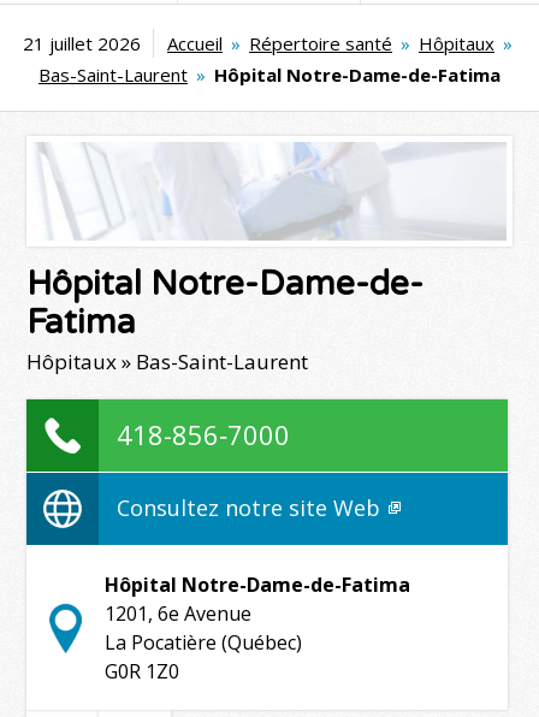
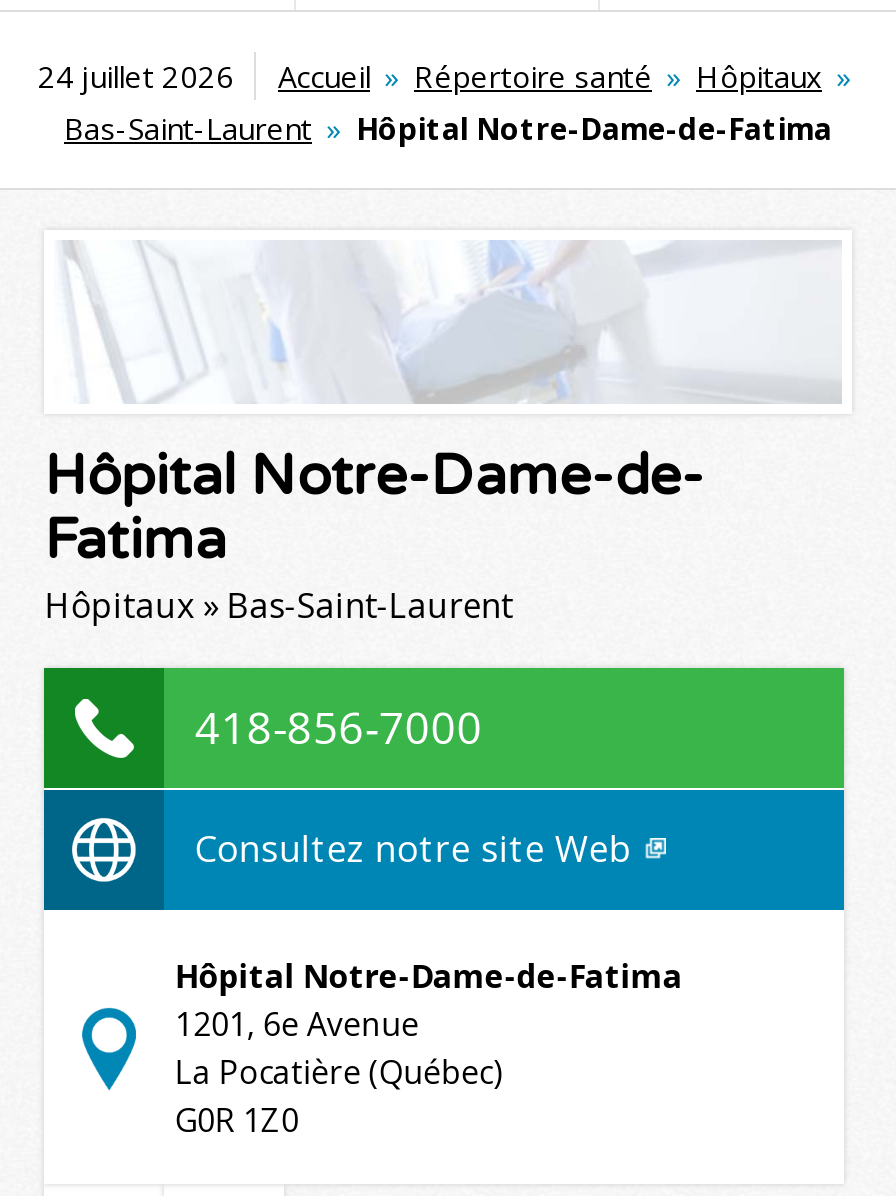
[23,31,513,55] 21 juillet 2026 Accueil » Répertoire santé » Hôpitaux » -> [38,55,852,95] 24 juillet 2026 Accueil » Répertoire santé » Hôpitaux »

